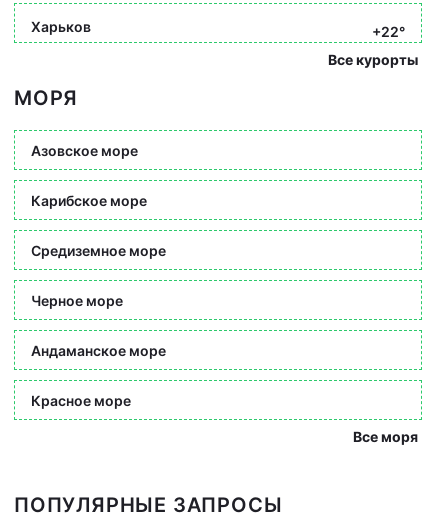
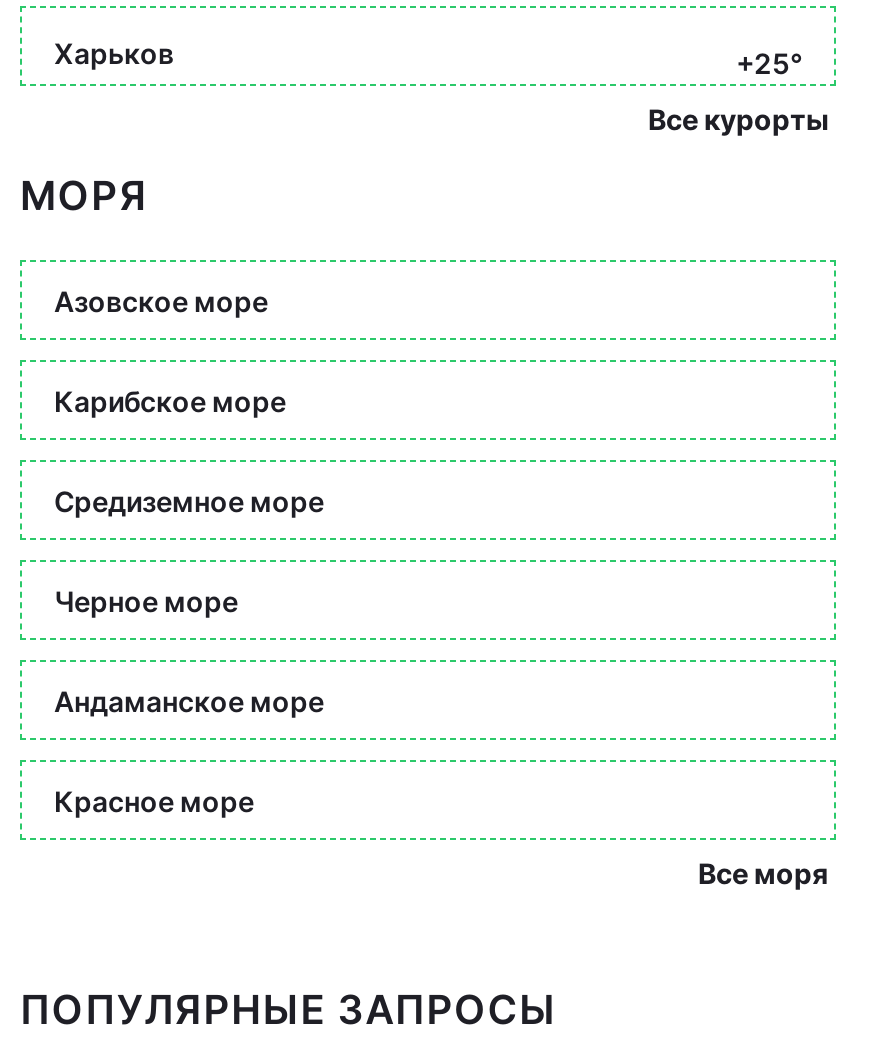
[372,23,405,40] +22° -> [736,46,802,80] +25°

